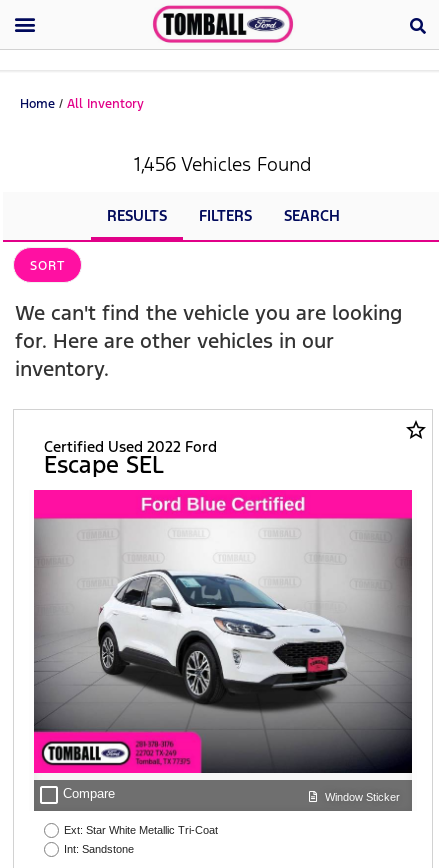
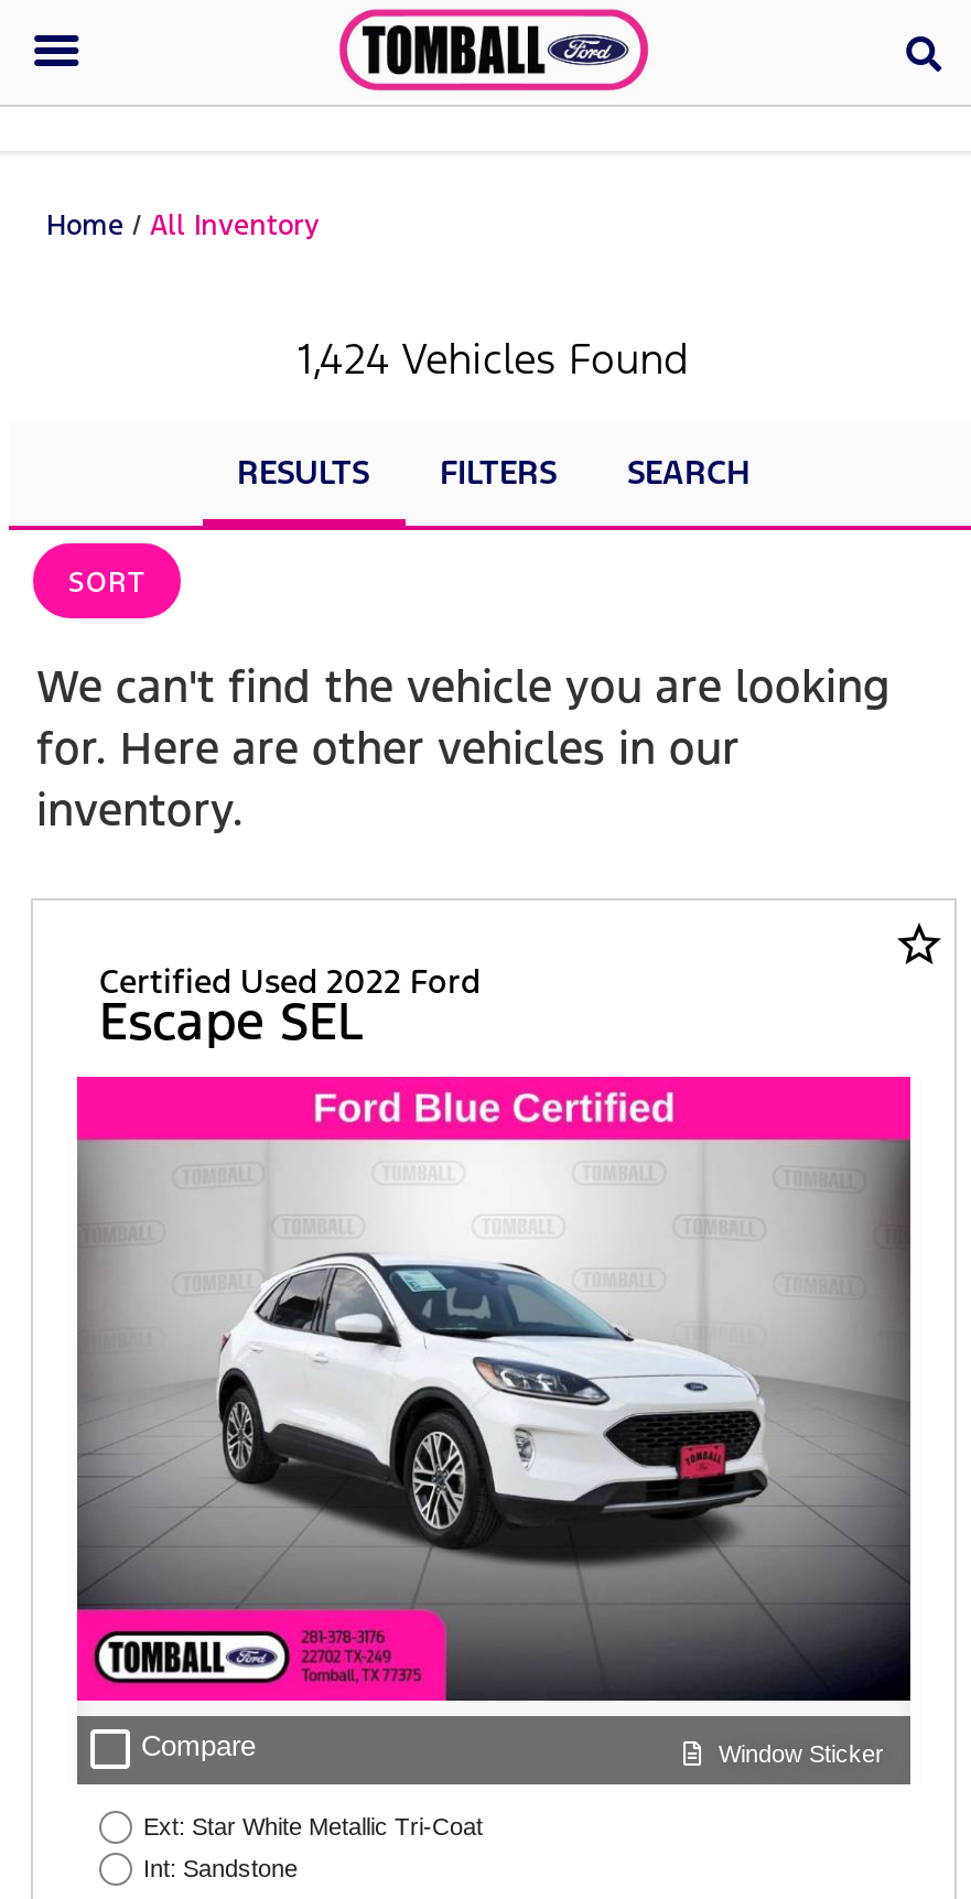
[134,152,312,176] 1,456 Vehicles Found -> [298,332,690,385] 1,424 Vehicles Found

